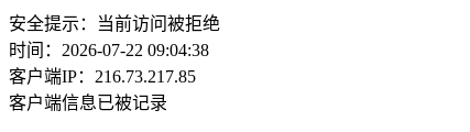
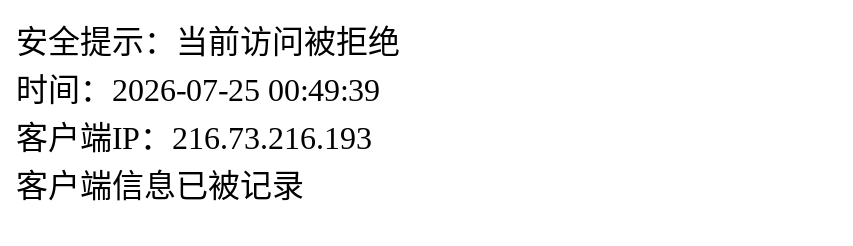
[9,41,209,59] 时间：2026-07-22 09:04:38 -> [16,73,380,107] 时间：2026-07-25 00:49:39
[9,67,196,86] 客户端IP：216.73.217.85 -> [16,121,372,155] 客户端IP：216.73.216.193

